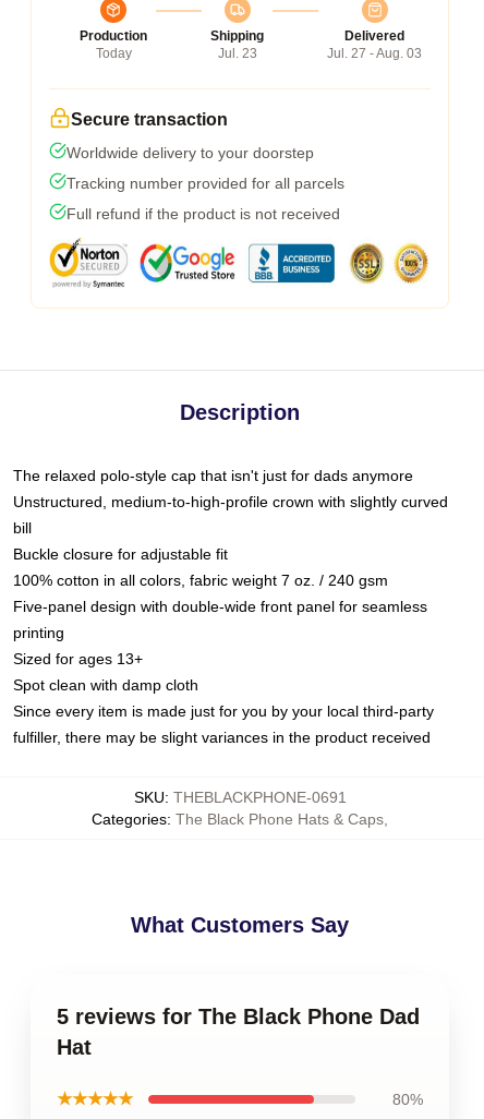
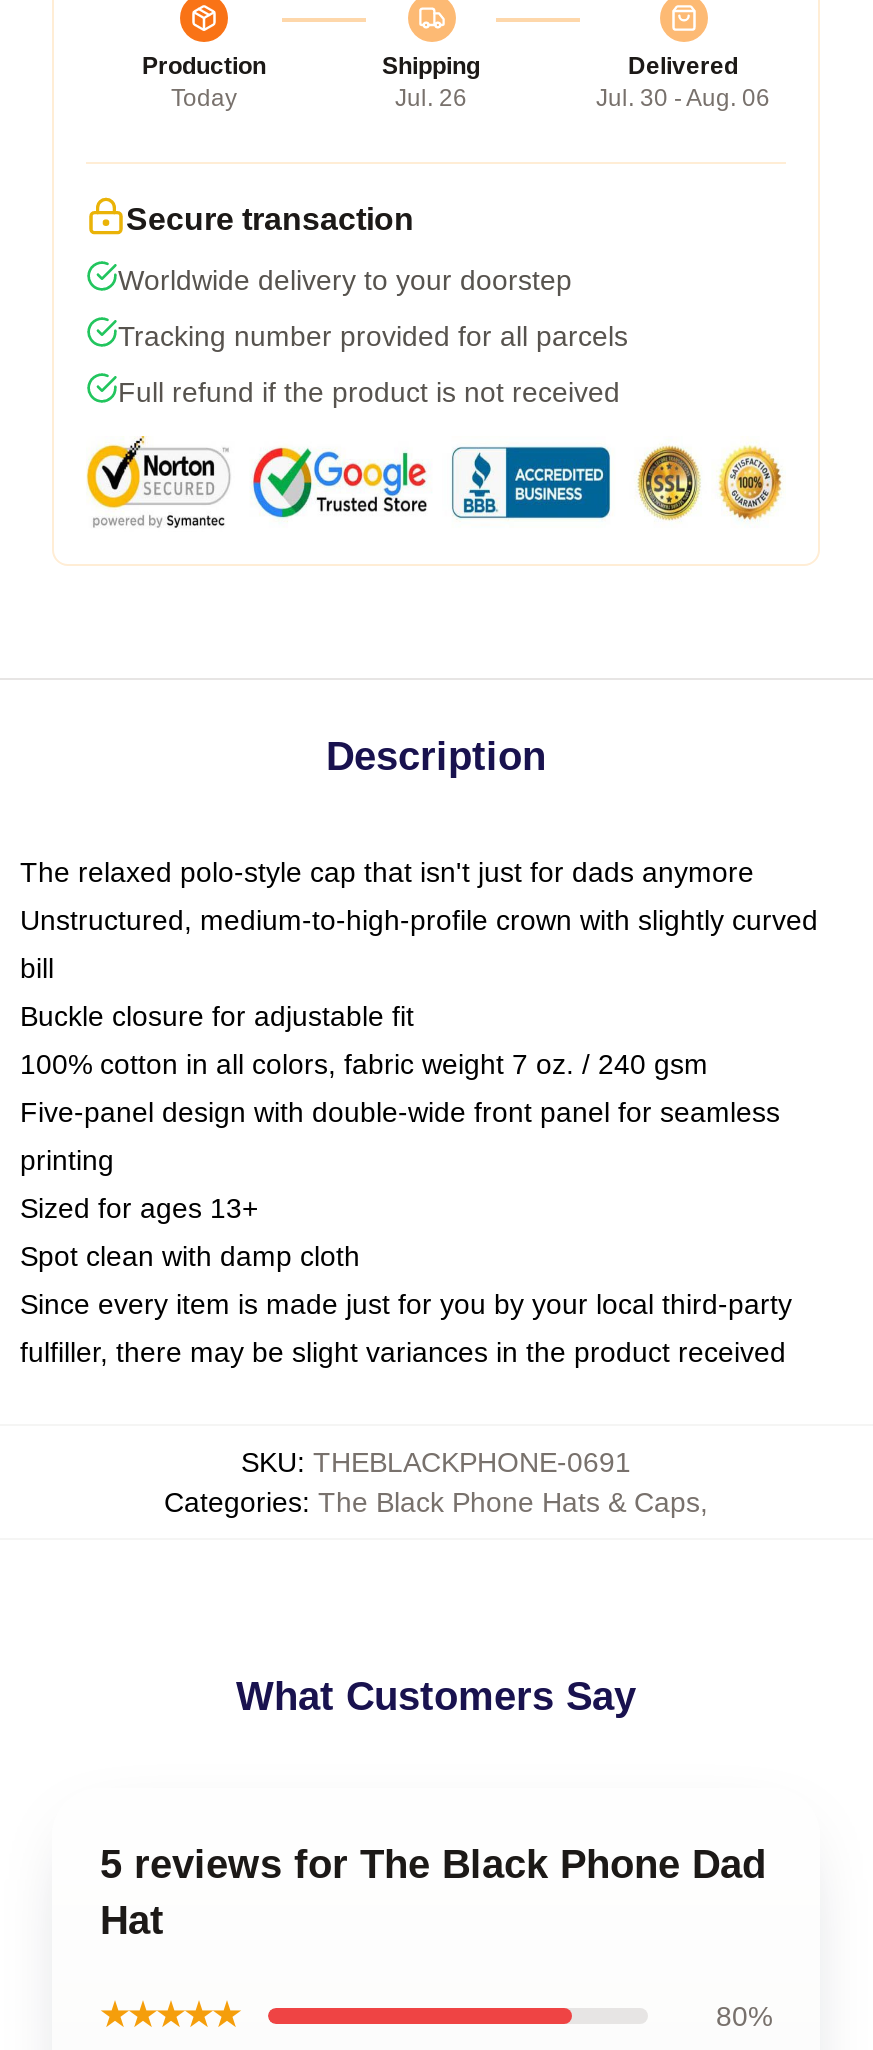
[217,45,257,61] Jul. 23 -> [395,83,467,111] Jul. 26
[327,45,422,61] Jul. 27 - Aug. 03 -> [596,83,770,111] Jul. 30 - Aug. 06

